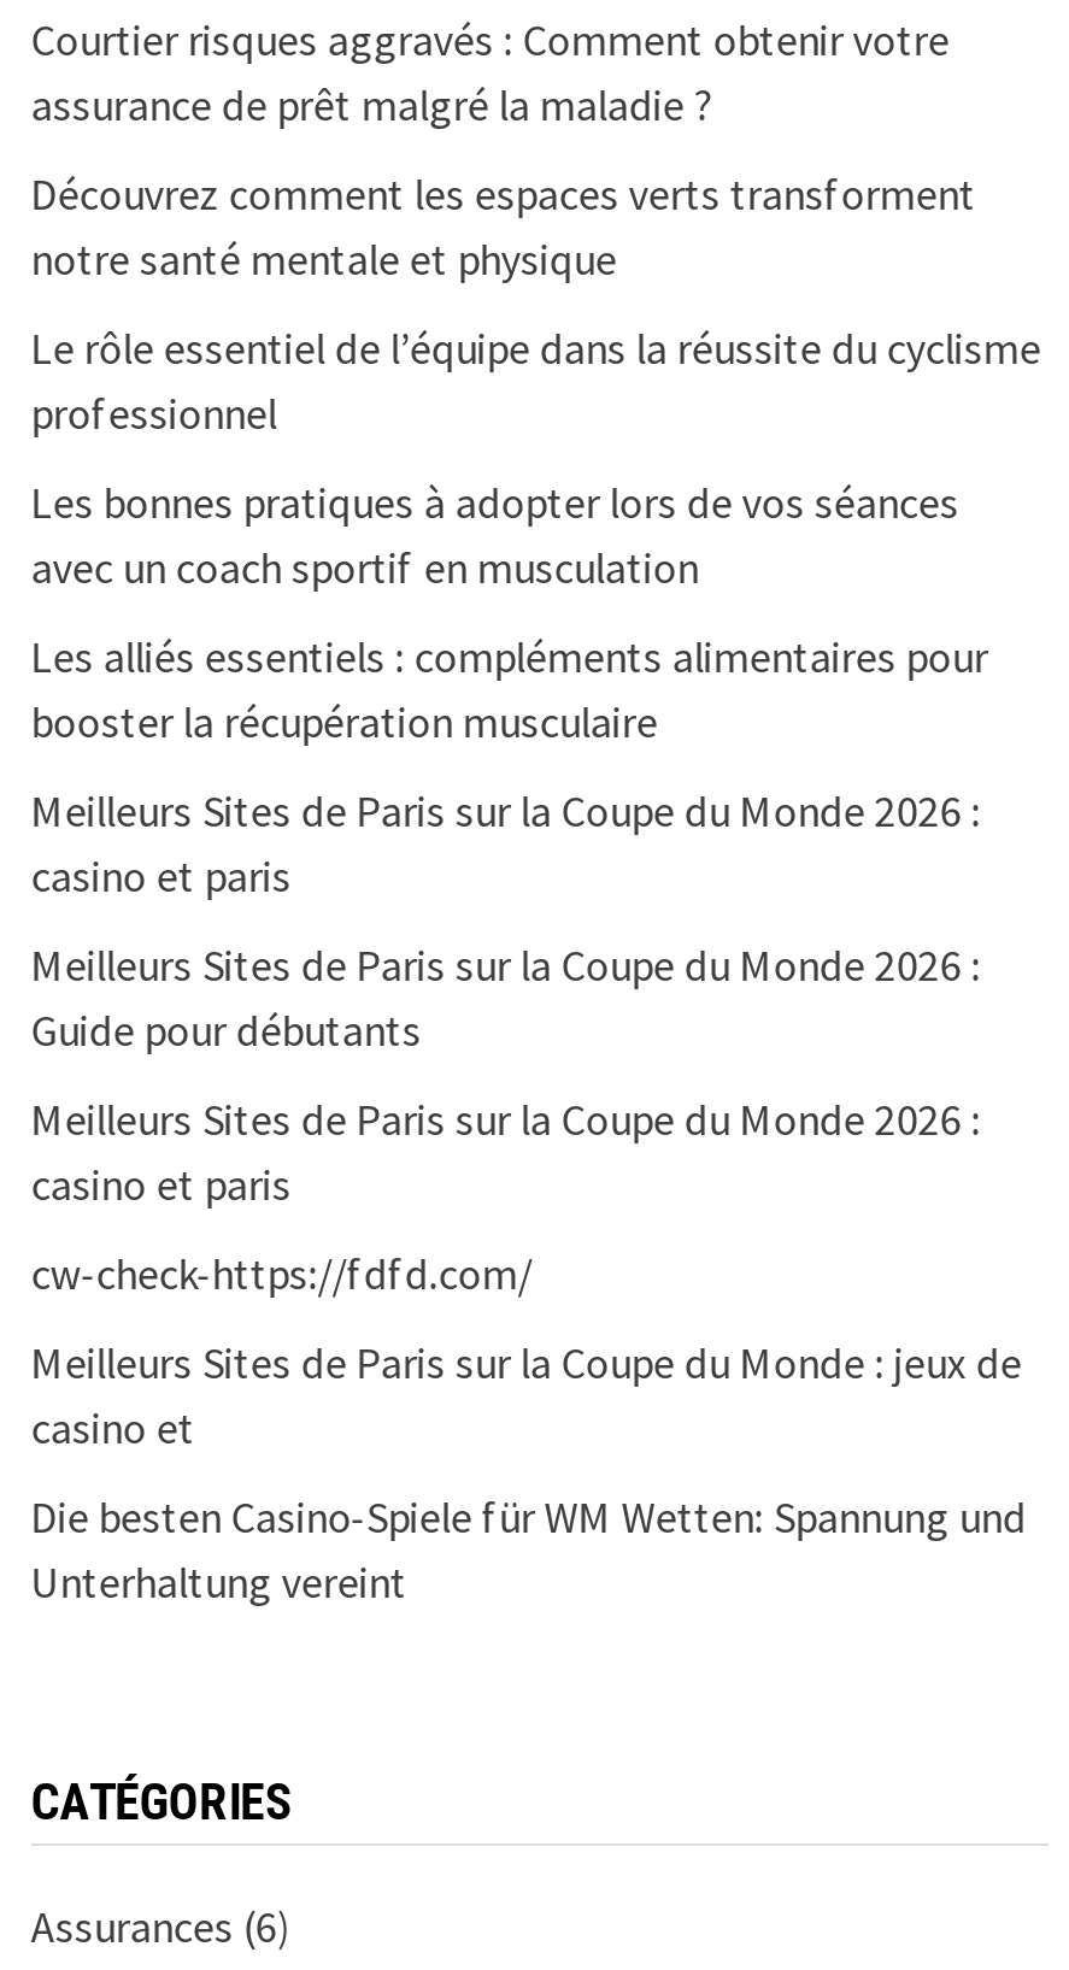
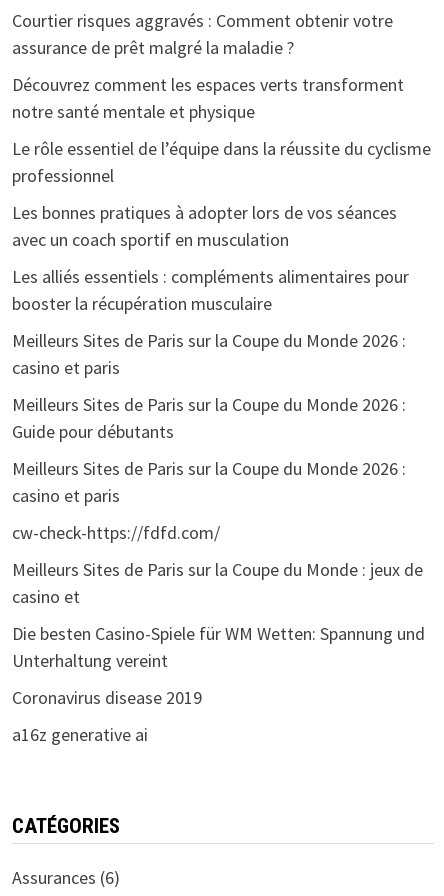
none -> [12,686,202,746] Coronavirus disease 2019 | a16z generative ai

